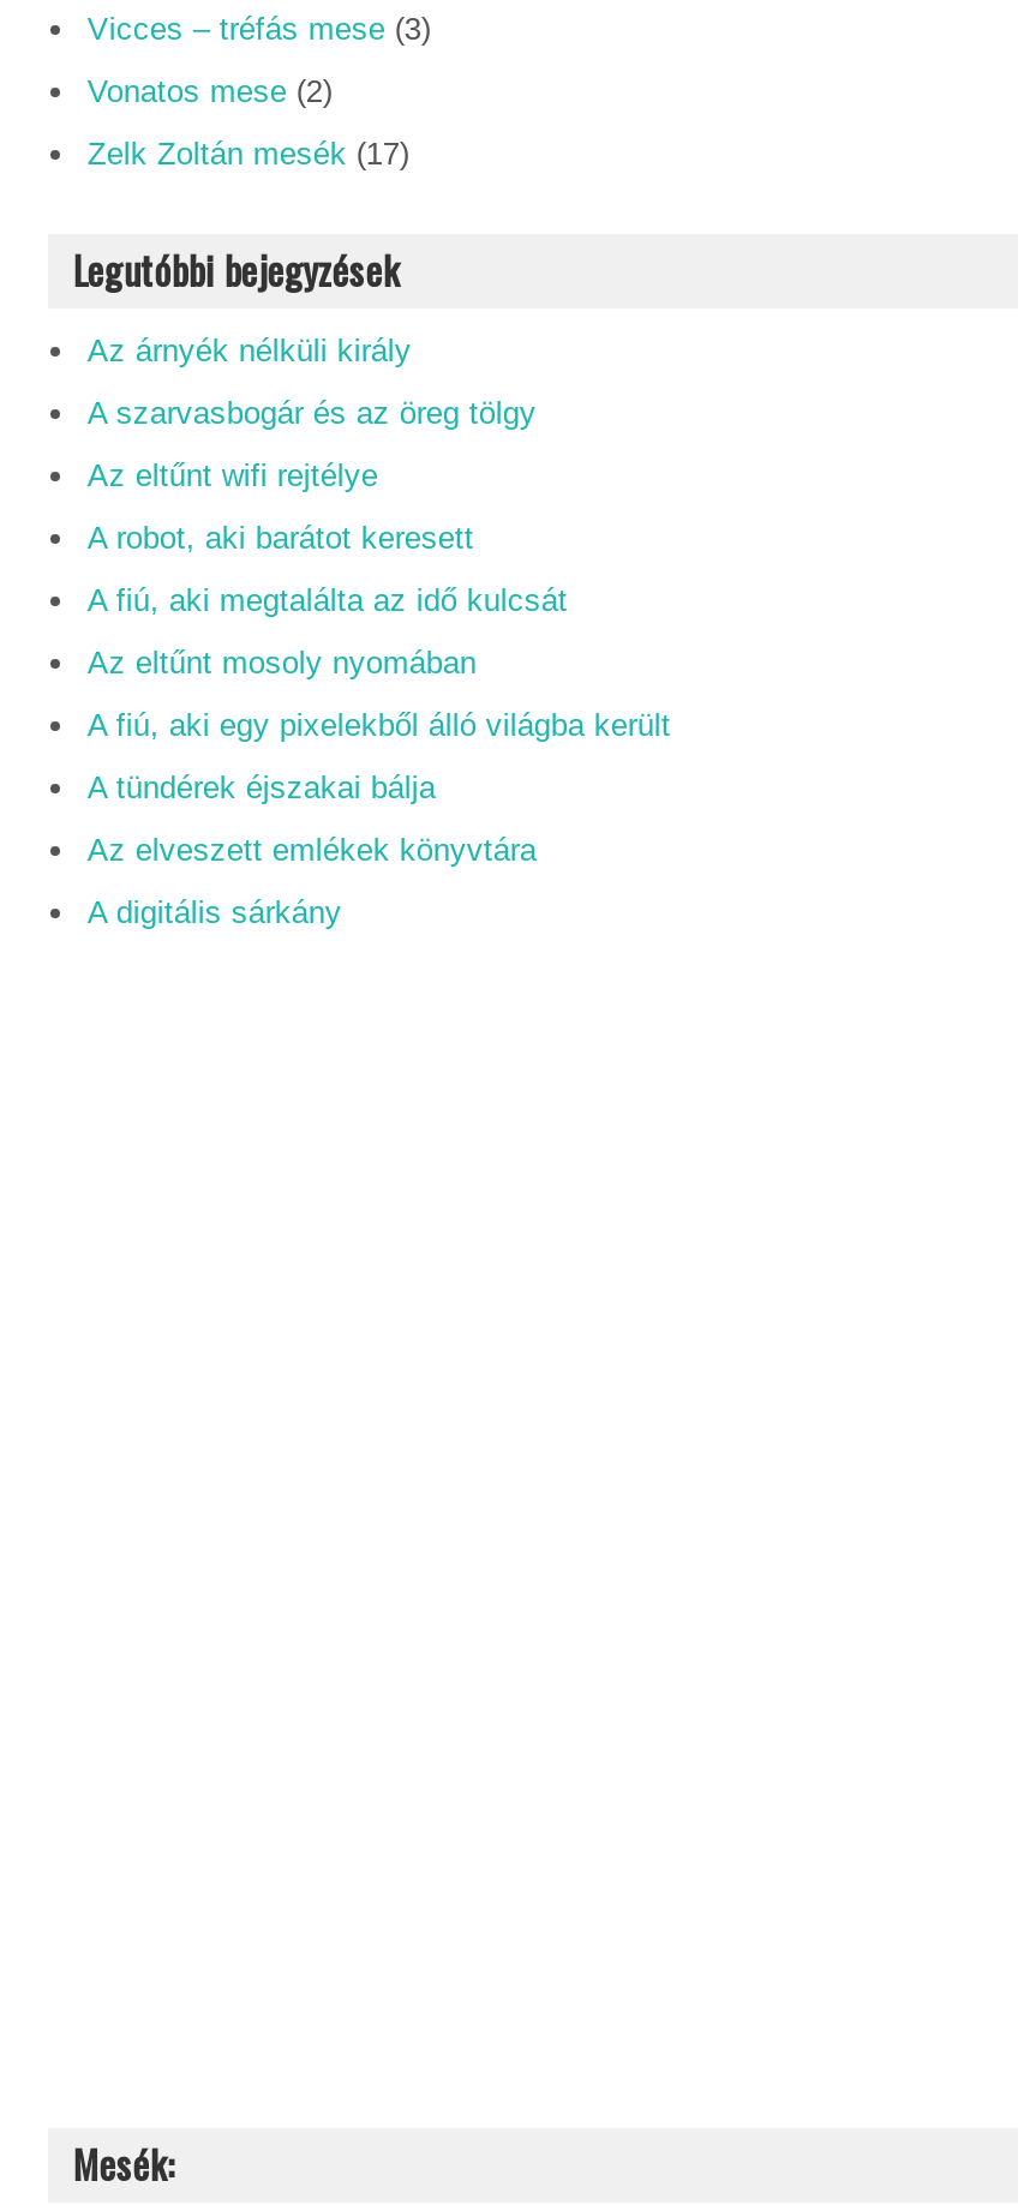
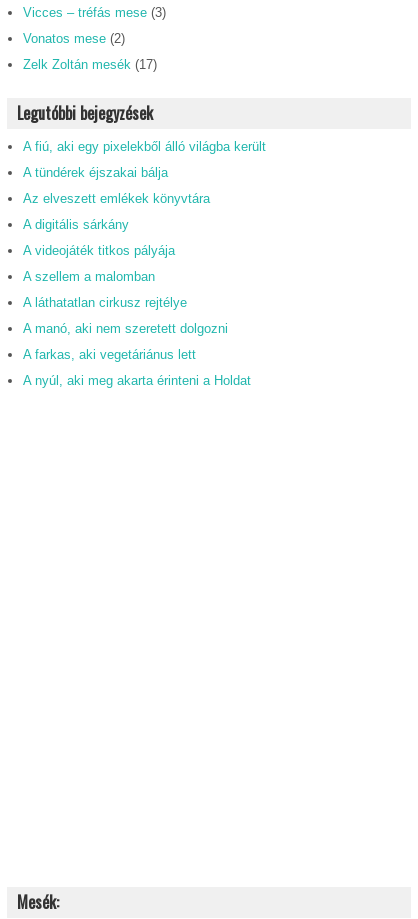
[87,334,568,682] Az árnyék nélküli király | A szarvasbogár és az öreg tölgy | Az eltűnt wifi rejtélye | A robot, aki barátot keresett | A fiú, aki megtalálta az idő kulcsát | Az eltűnt mosoly nyomában -> none
moved [87,708,671,931] -> [23,139,266,232]: A fiú, aki egy pixelekből álló világba került | A tündérek éjszakai bálja | Az elveszett emlékek könyvtára | A digitális sárkány
none -> [23,243,251,388] A videojáték titkos pályája | A szellem a malomban | A láthatatlan cirkusz rejtélye | A manó, aki nem szeretett dolgozni | A farkas, aki vegetáriánus lett | A nyúl, aki meg akarta érinteni a Holdat

